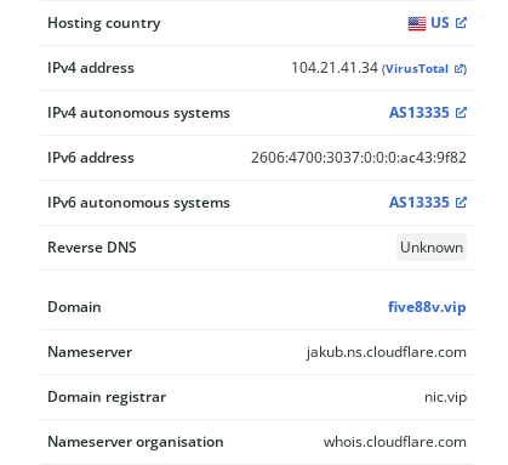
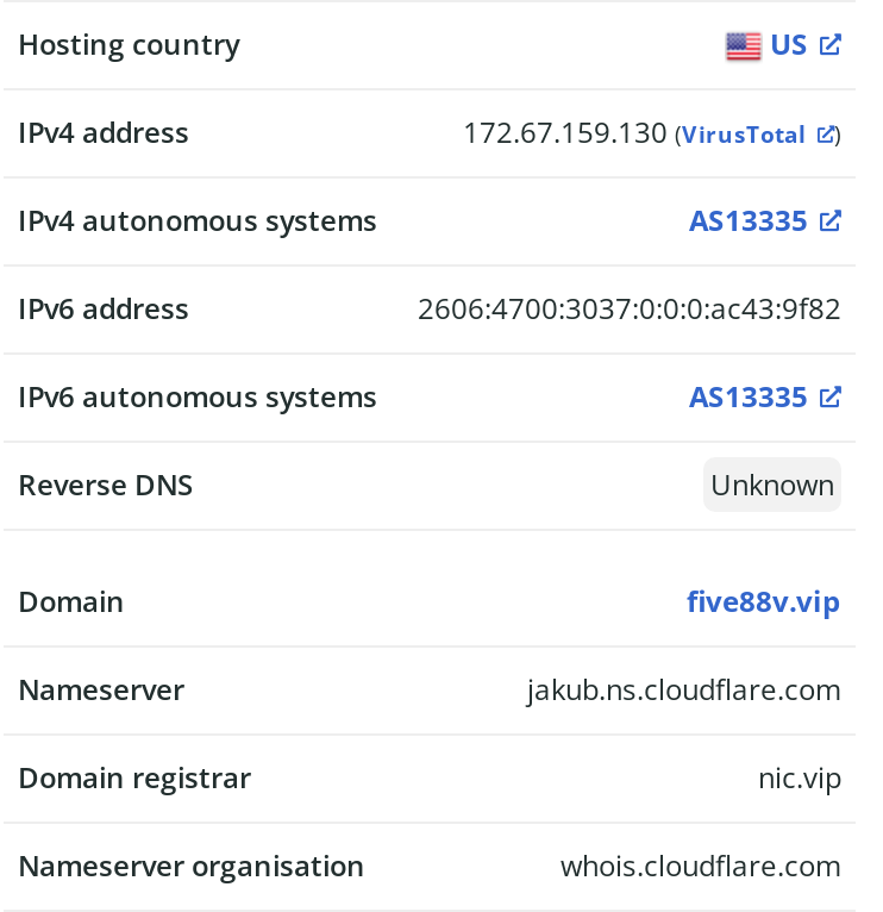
[291,57,449,78] 104.21.41.34 (VirusTotal -> [463,112,806,152] 172.67.159.130 (VirusTotal

